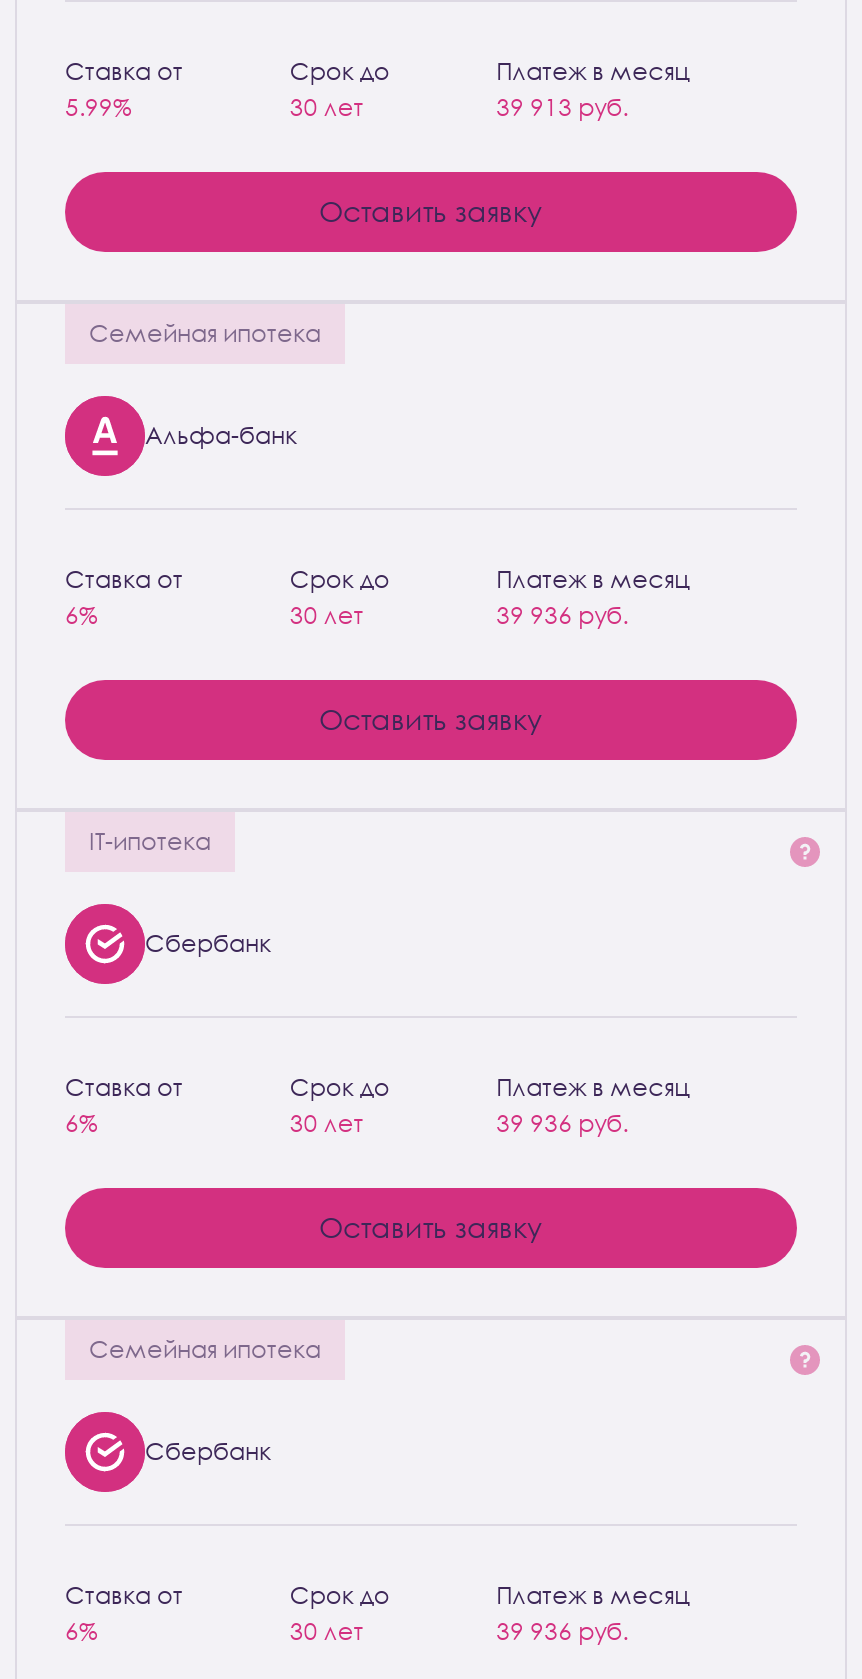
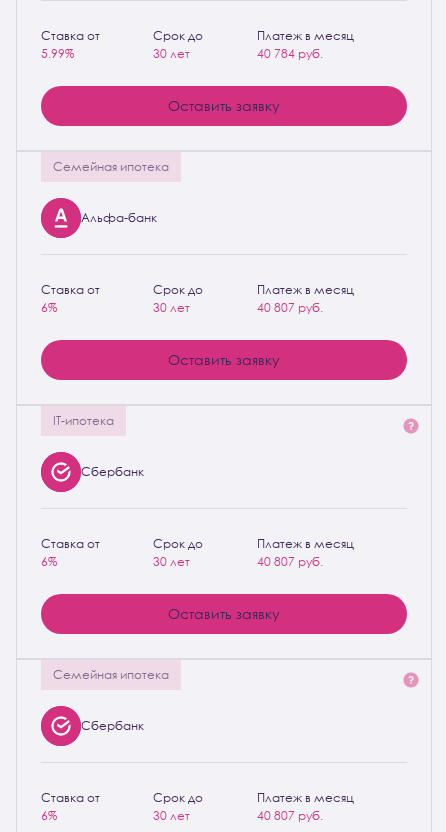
[496,92,628,122] 39 913 руб. -> [257,46,323,61] 40 784 руб.
[496,600,628,630] 39 936 руб. -> [257,300,323,315] 40 807 руб.
[496,1108,628,1138] 39 936 руб. -> [257,554,323,569] 40 807 руб.
[496,1616,628,1646] 39 936 руб. -> [257,808,323,823] 40 807 руб.

